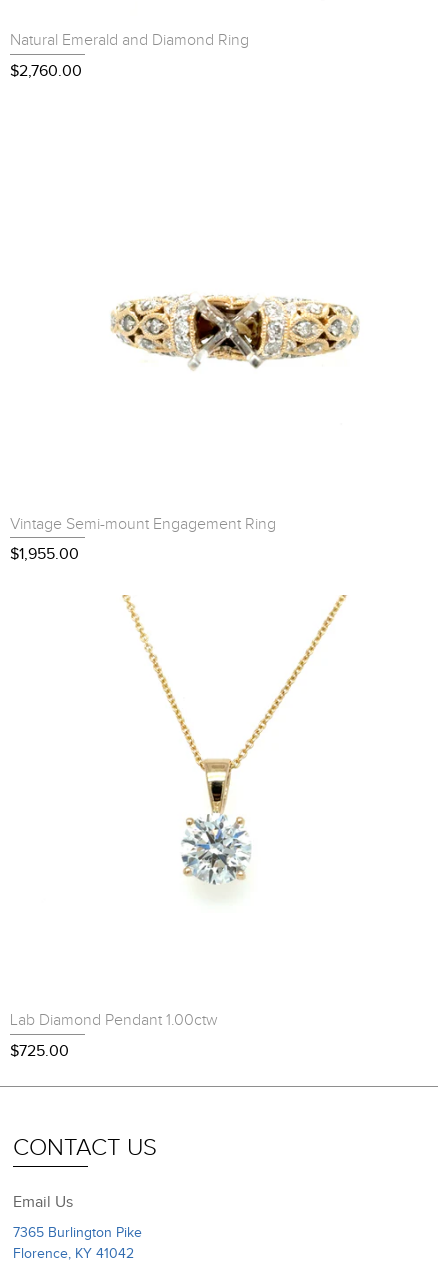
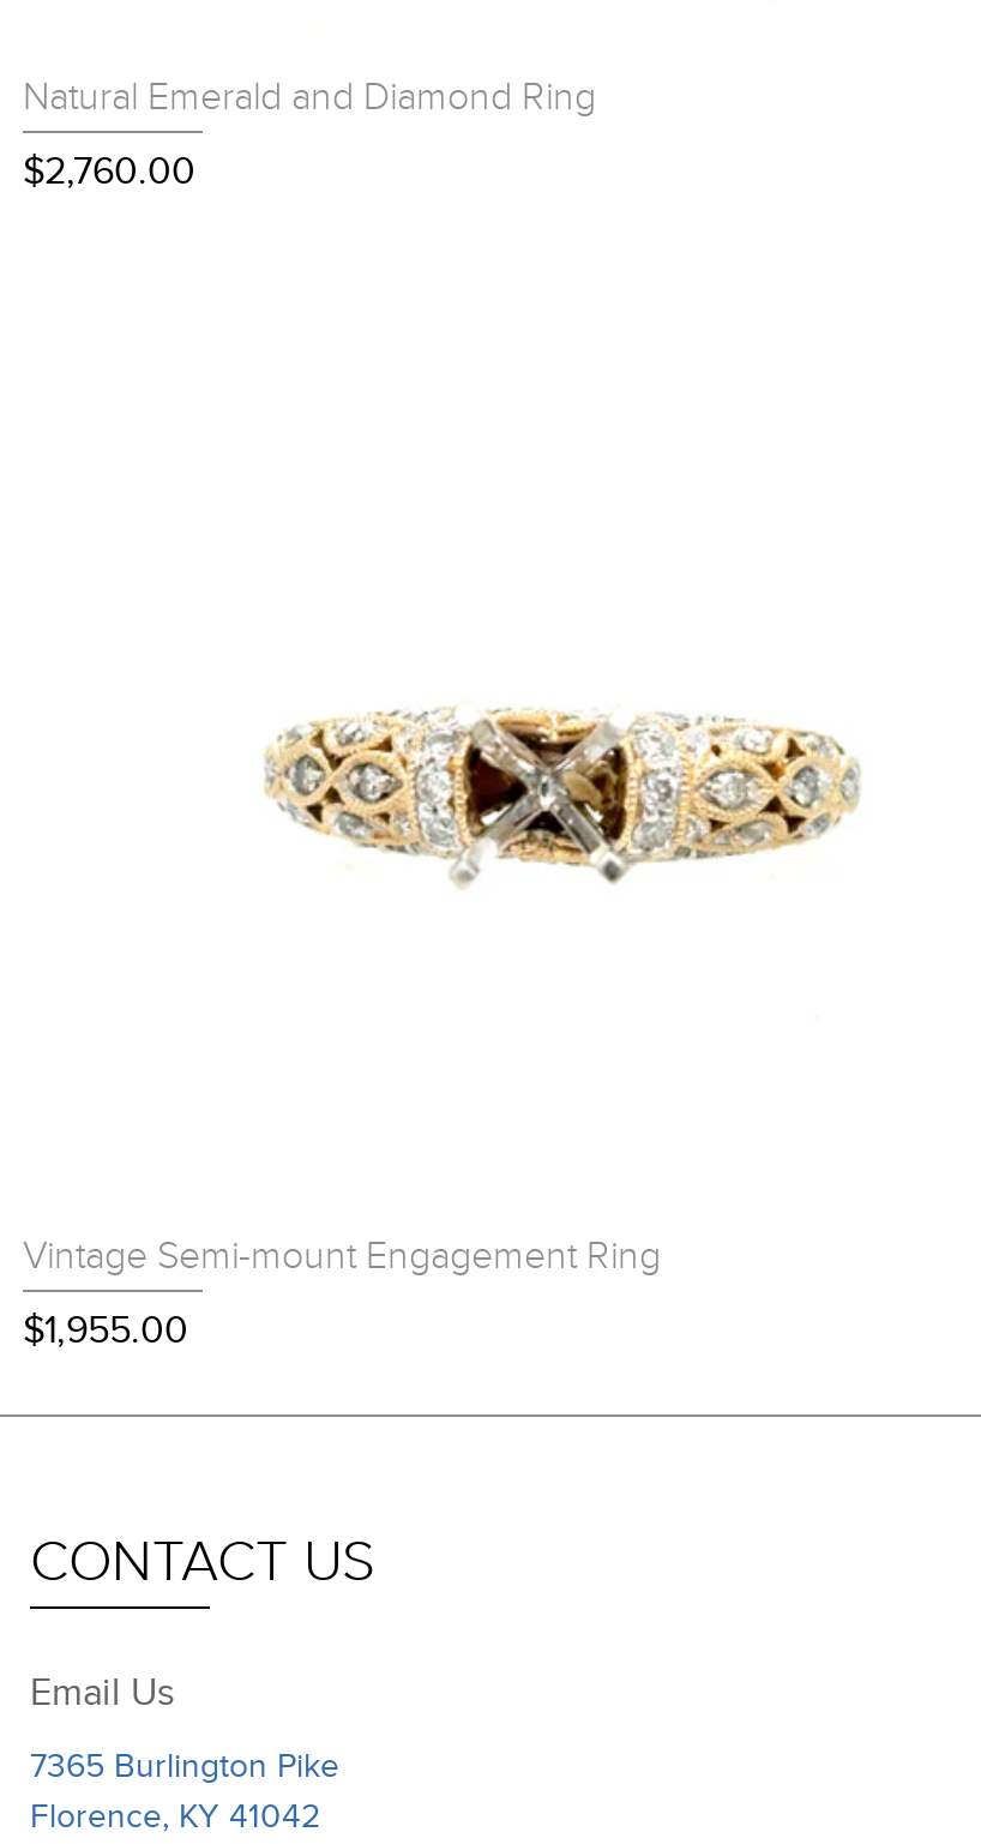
[121,594,347,902] [image] -> none
[10,1011,218,1061] Lab Diamond Pendant 1.00ctw | $725.00 -> none

